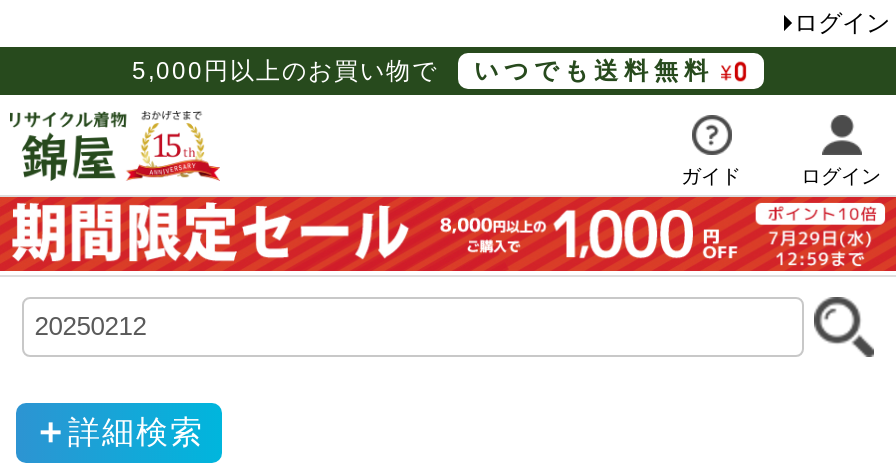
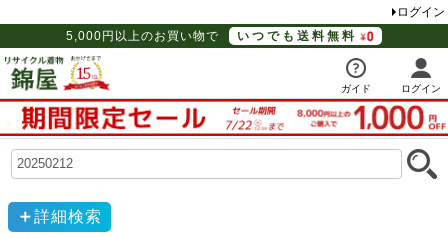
[6,197,890,271] [image] -> [3,99,445,136] [image]

